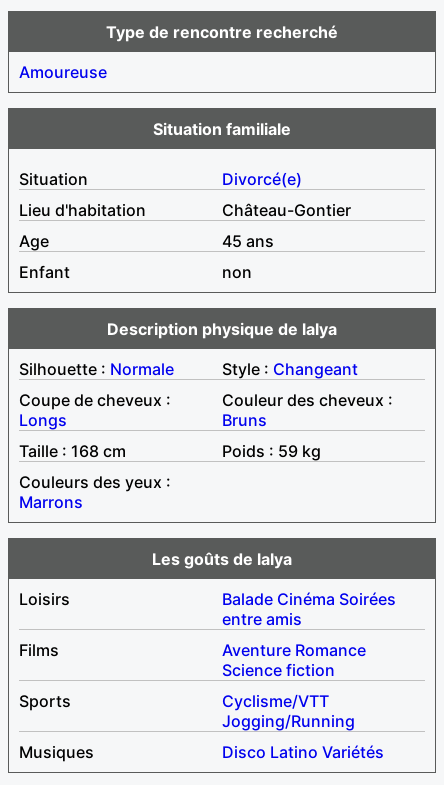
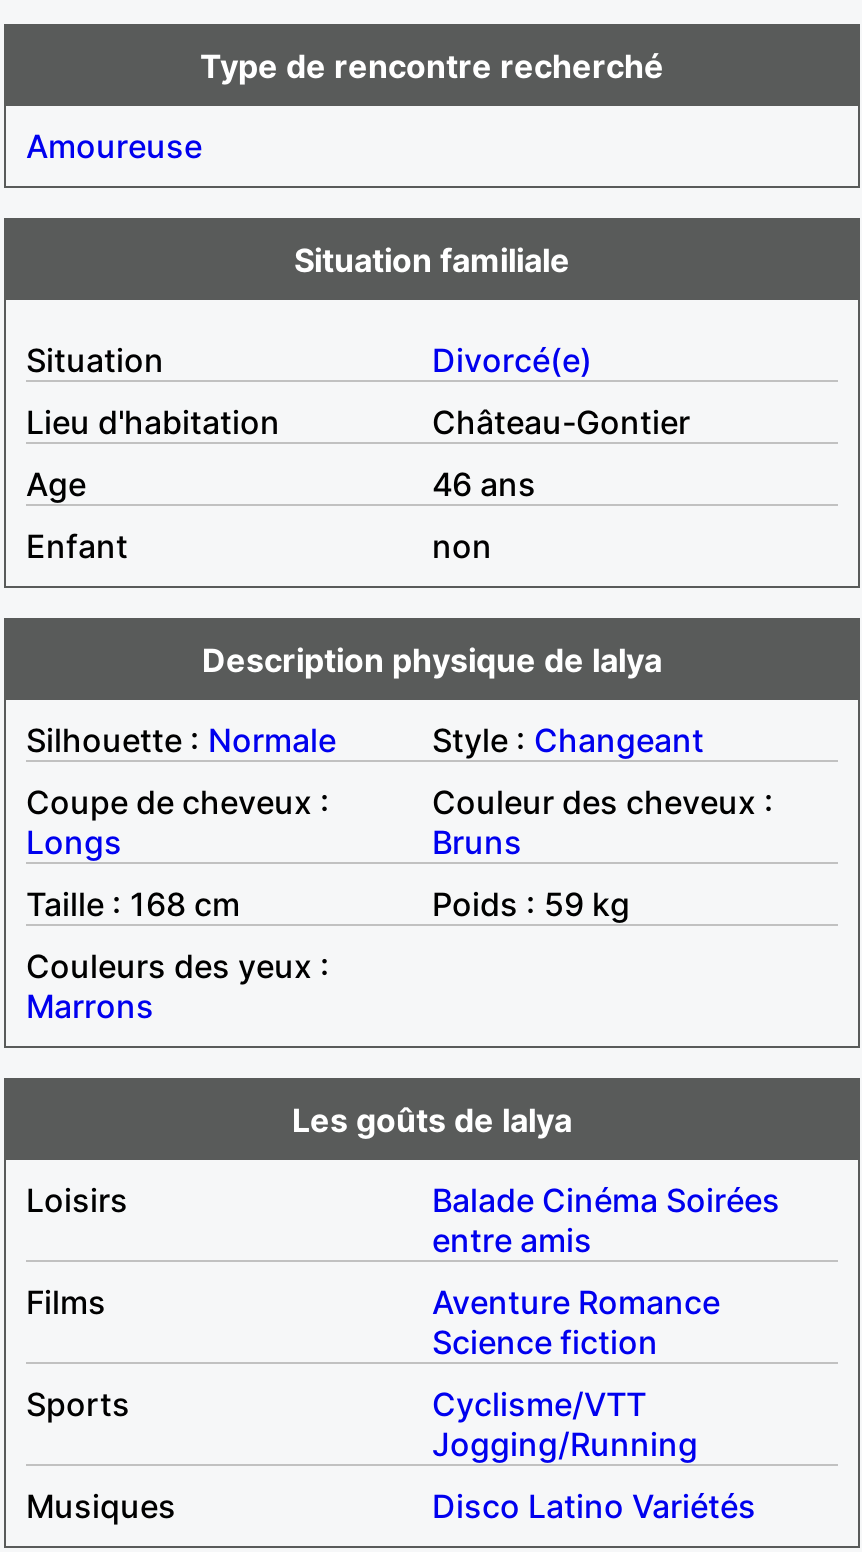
[222,231,274,251] 45 ans -> [432,464,536,504] 46 ans

